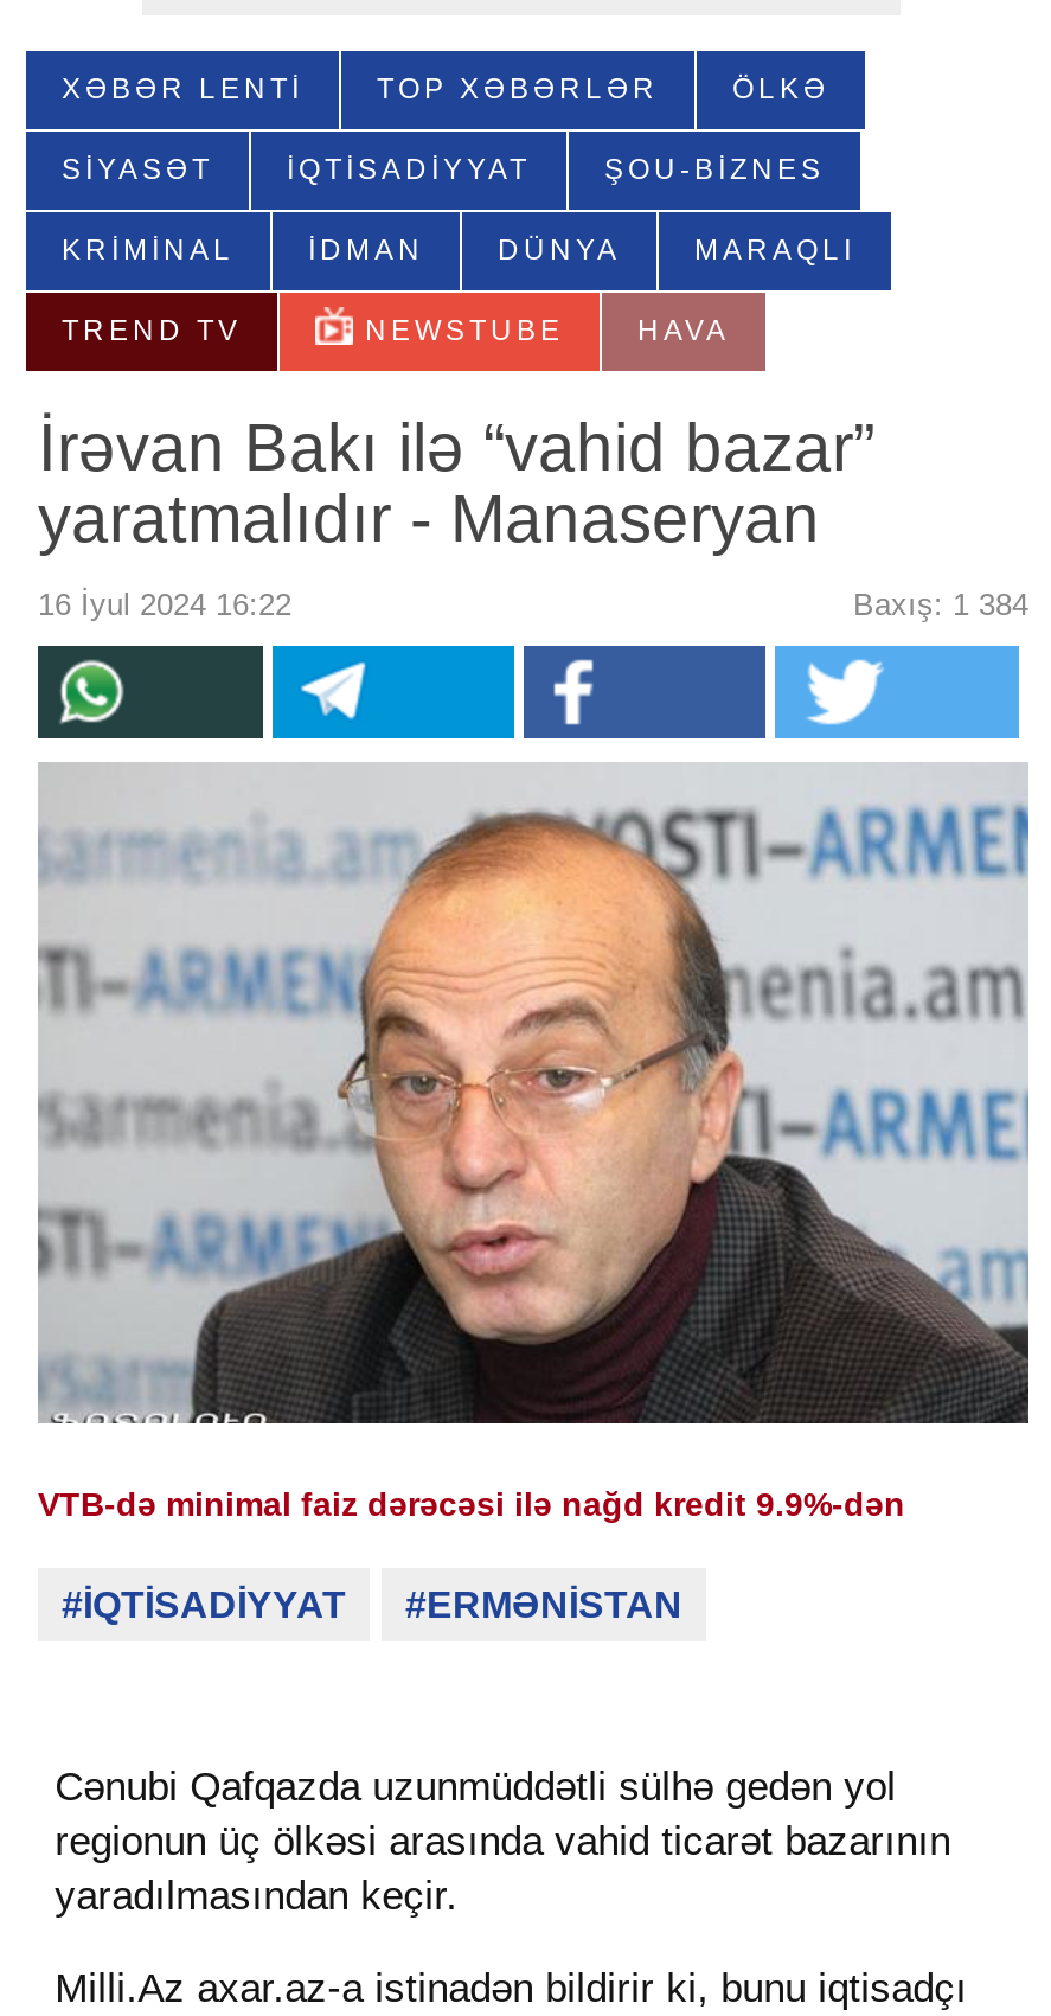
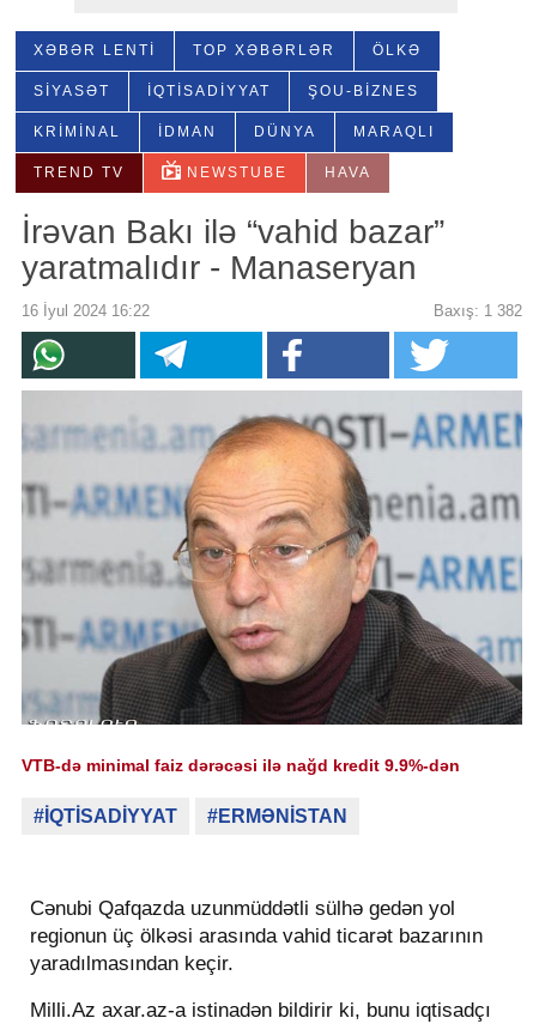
[853,587,1028,622] Baxış: 1 384 -> [434,302,522,320] Baxış: 1 382

